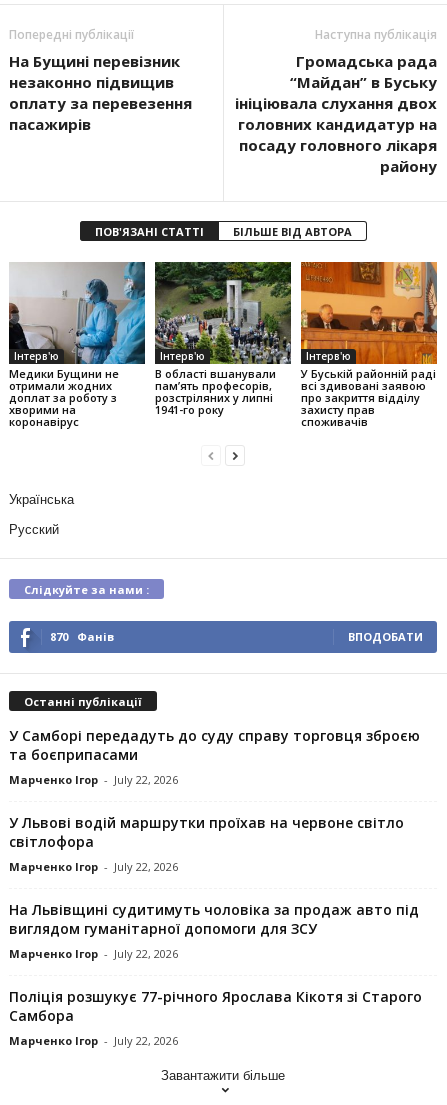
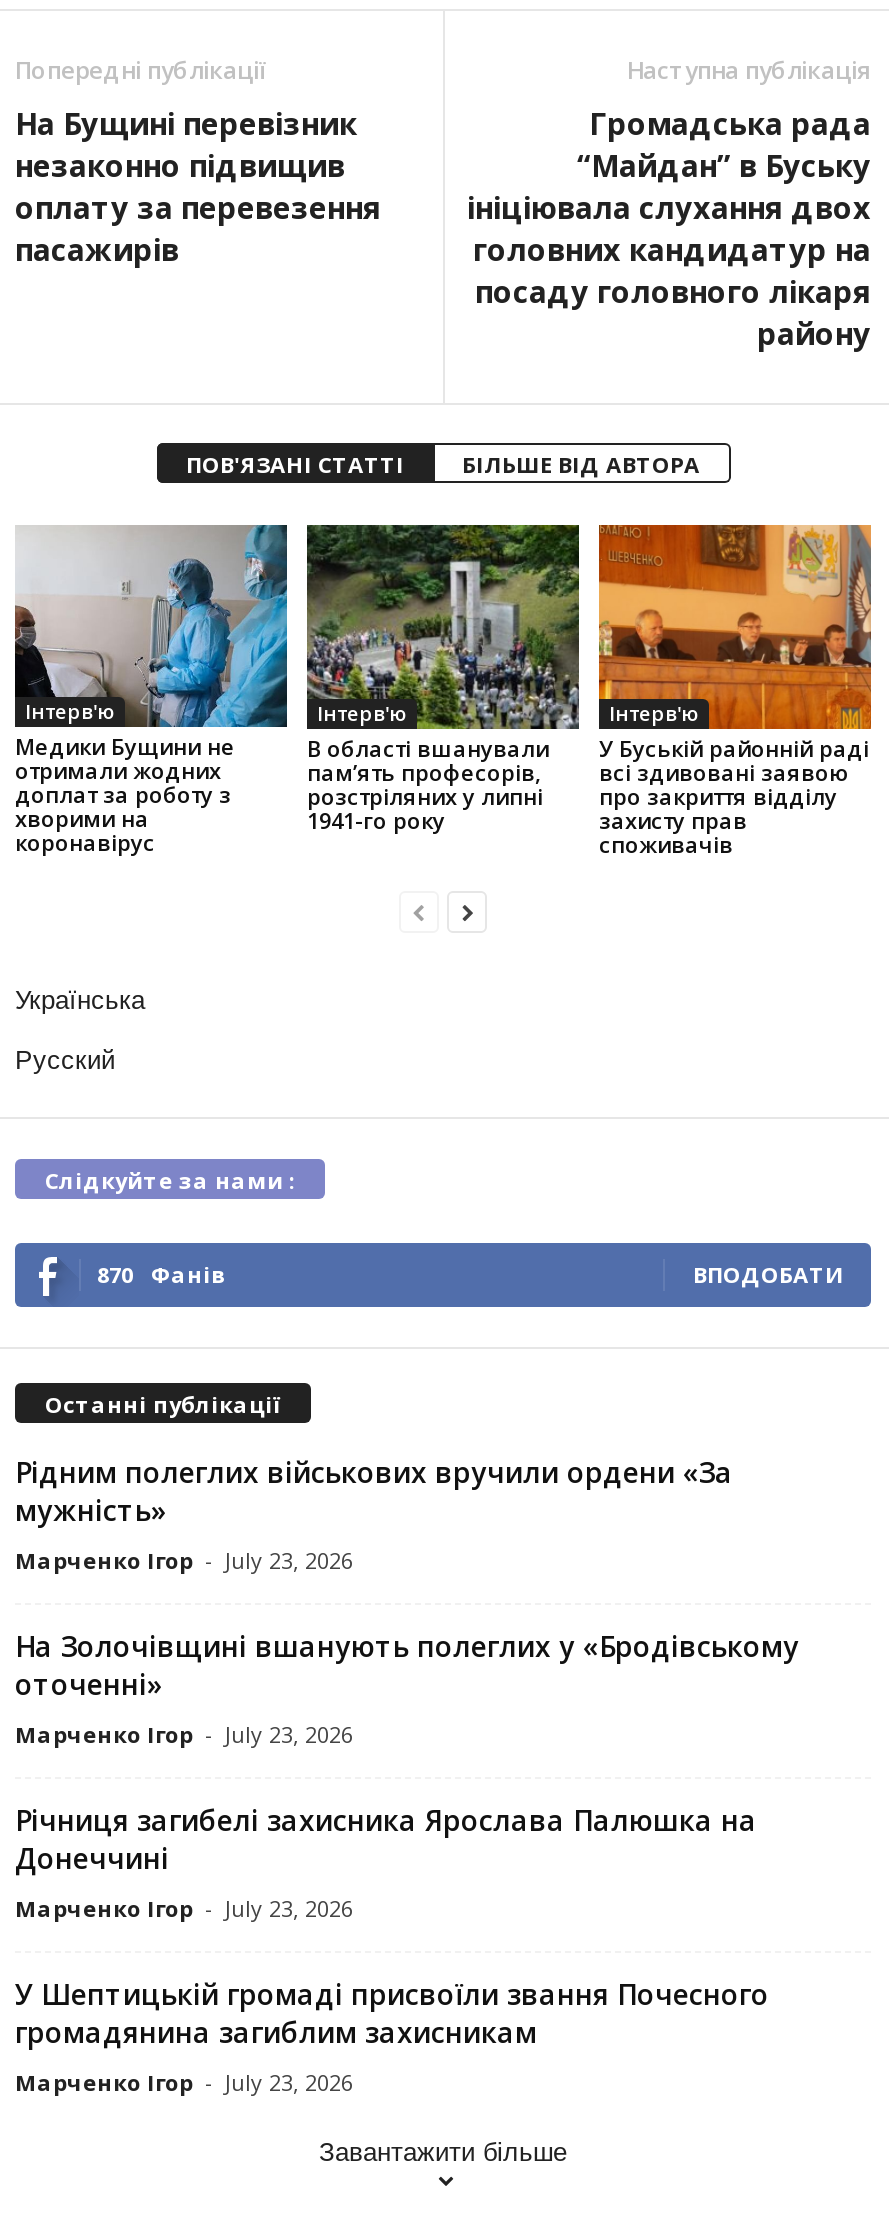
[9,725,420,786] У Самборі передадуть до суду справу торговця зброєю | та боєприпасами | Марченко Ігор - July 22, 2026 -> [15,1453,733,1575] Рідним полеглих військових вручили ордени «За | мужність» | Марченко Ігор - July 23, 2026
[9,812,404,873] У Львові водій маршрутки проїхав на червоне світло | світлофора | Марченко Ігор - July 22, 2026 -> [15,1627,799,1749] На Золочівщині вшанують полеглих у «Бродівському | оточенні» | Марченко Ігор - July 23, 2026
[9,899,419,960] На Львівщині судитимуть чоловіка за продаж авто під | виглядом гуманітарної допомоги для ЗСУ | Марченко Ігор - July 22, 2026 -> [15,1801,757,1923] Річниця загибелі захисника Ярослава Палюшка на | Донеччині | Марченко Ігор - July 23, 2026
[9,986,422,1047] Поліція розшукує 77-річного Ярослава Кікотя зі Старого | Самбора | Марченко Ігор - July 22, 2026 -> [15,1975,769,2097] У Шептицькій громаді присвоїли звання Почесного | громадянина загиблим захисникам | Марченко Ігор - July 23, 2026

